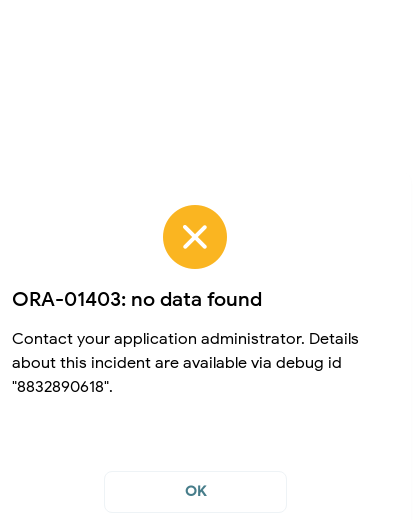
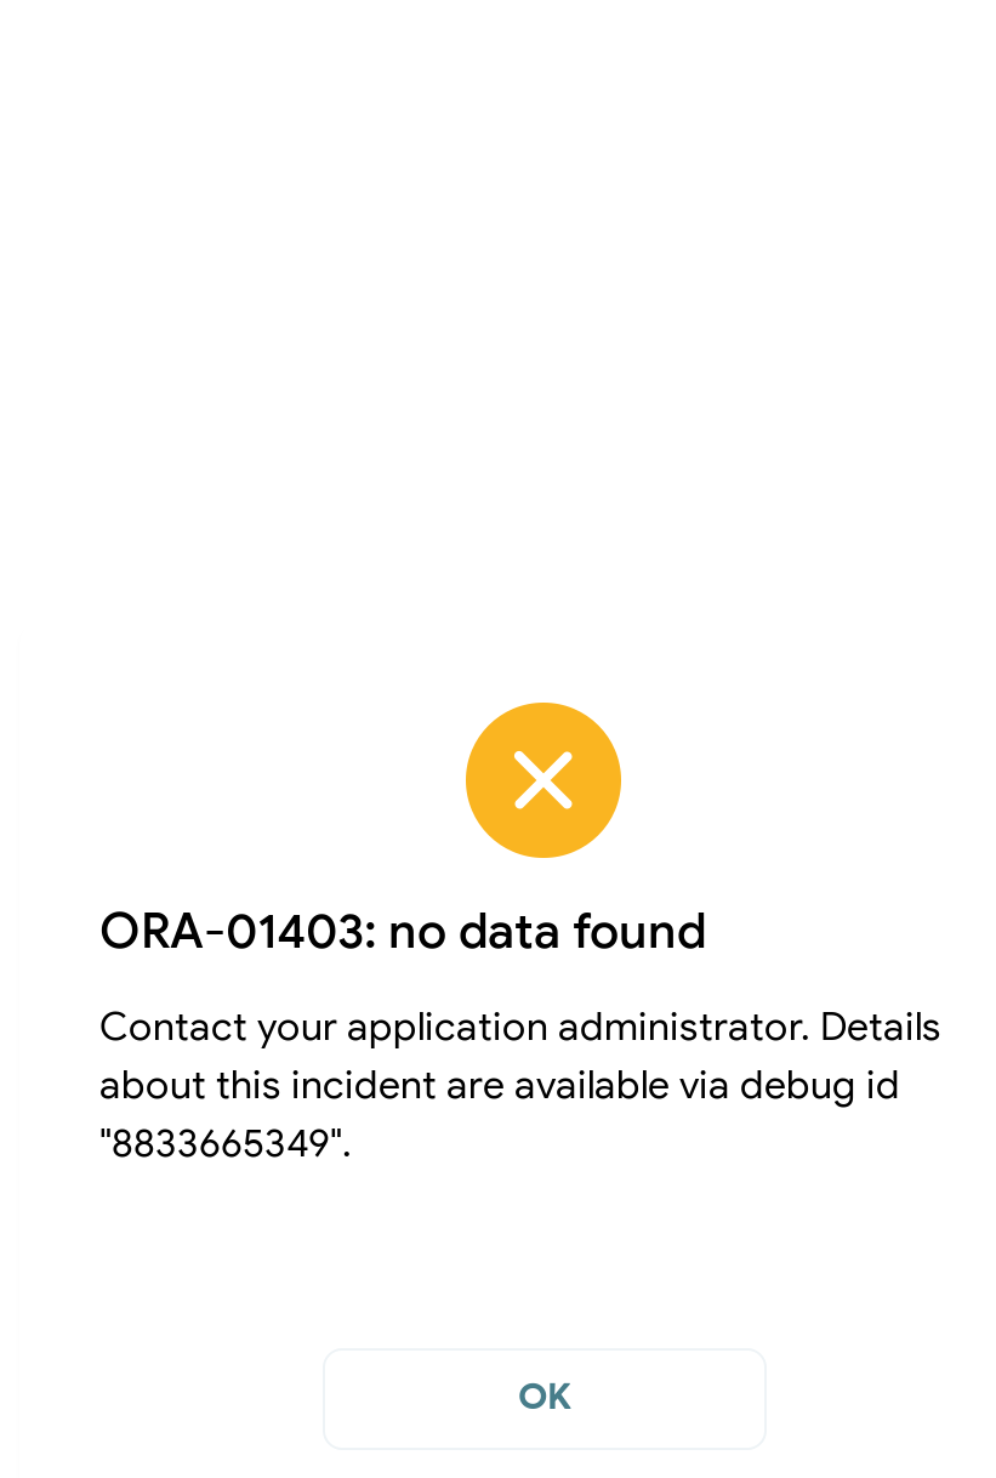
[12,377,113,397] "8832890618". -> [99,1120,352,1169] "8833665349".

